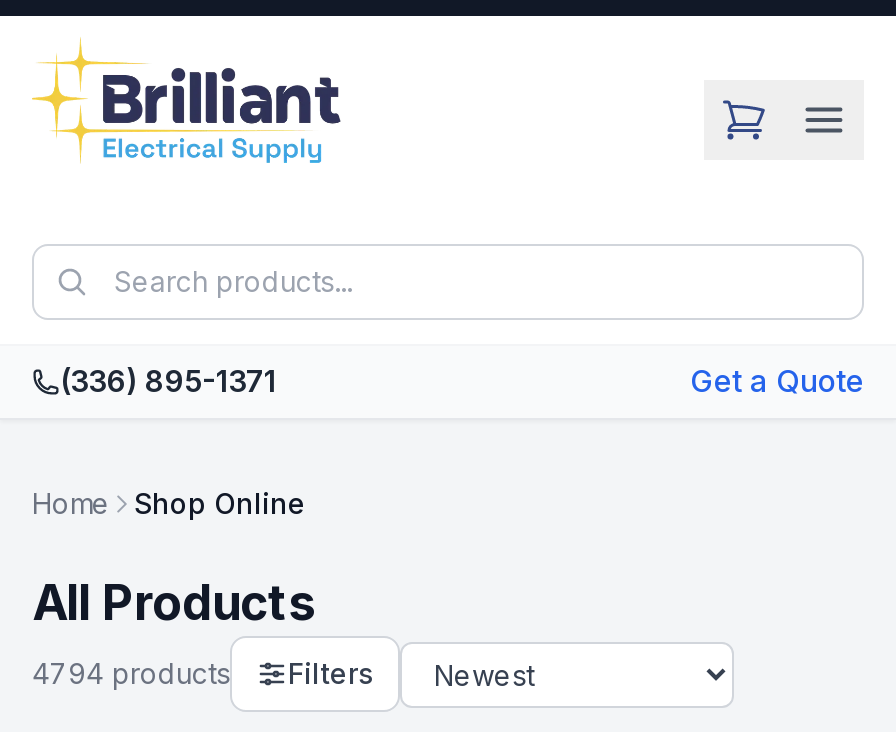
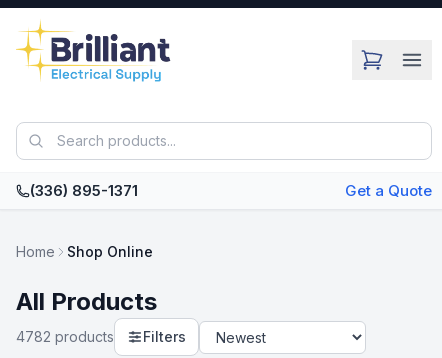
[32,656,374,690] 4794 products Filters -> [16,328,186,345] 4782 products Filters

